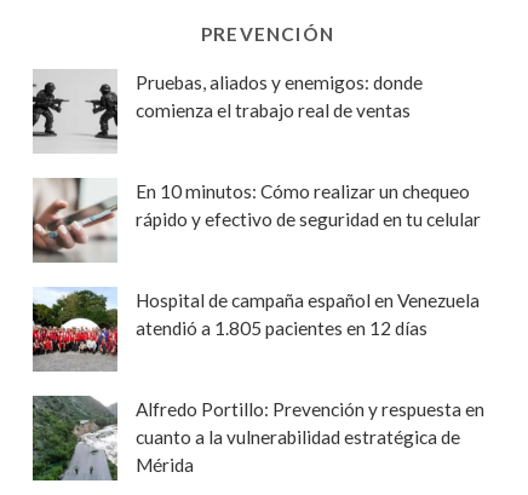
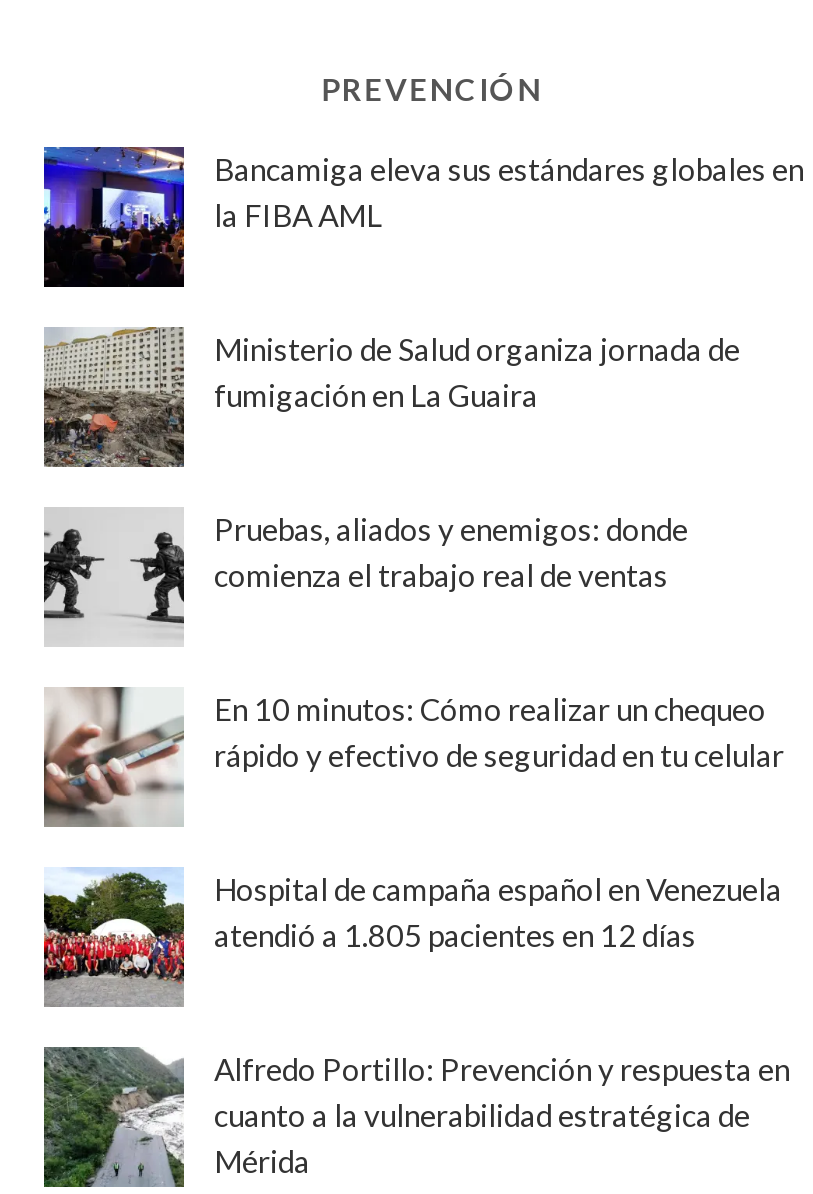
none -> [42,145,804,289] [image] | Bancamiga eleva sus estándares globales en | la FIBA AML
none -> [44,325,740,469] [image] | Ministerio de Salud organiza jornada de | fumigación en La Guaira

